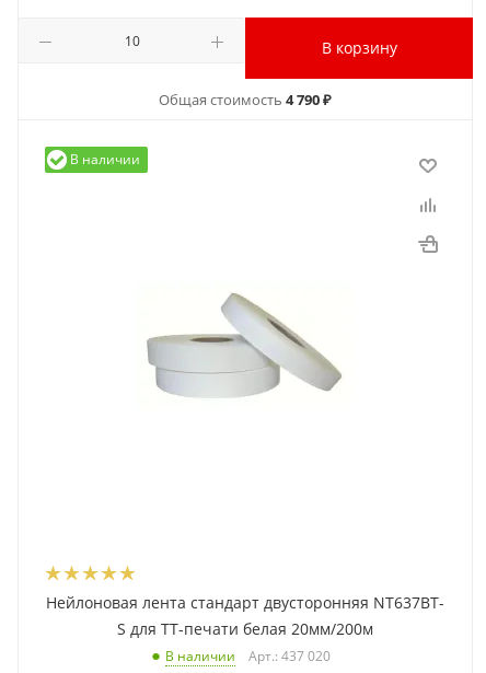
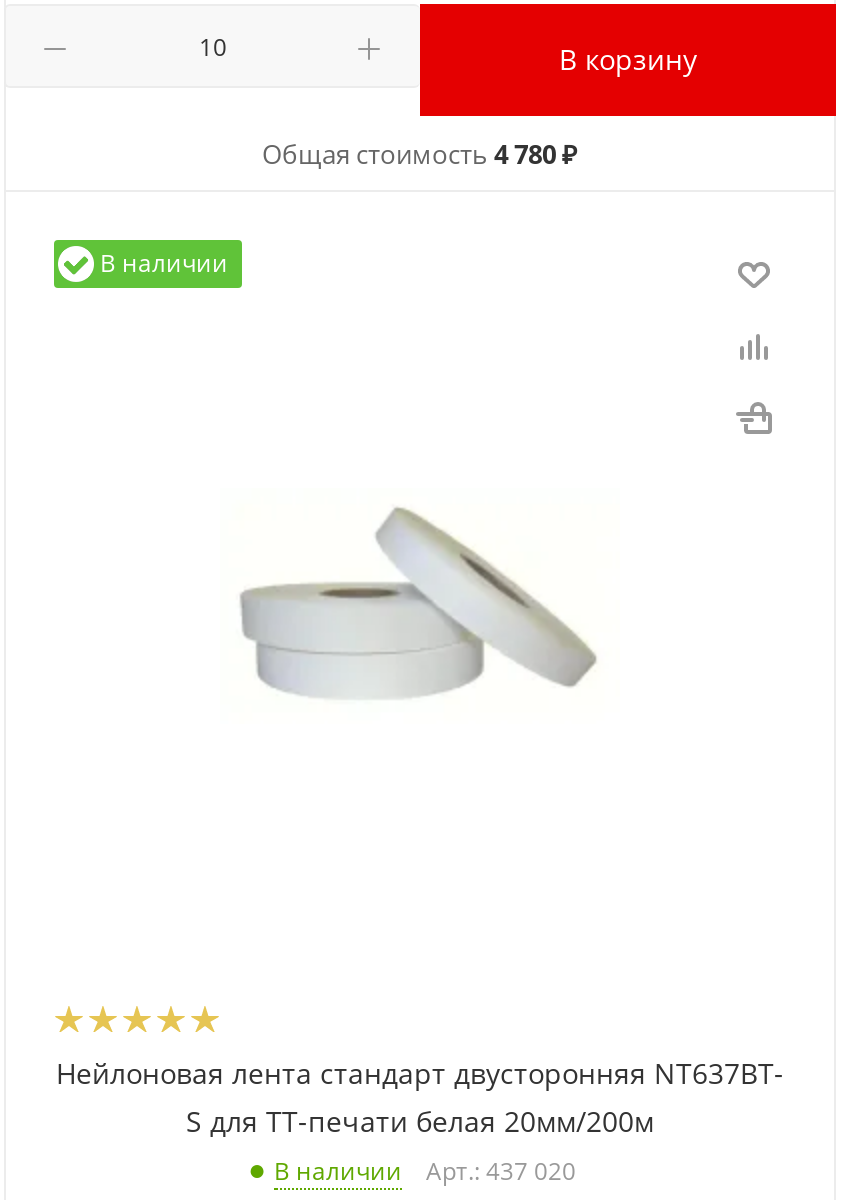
[159,90,332,110] Общая стоимость 4 790 ₽ -> [262,137,578,173] Общая стоимость 4 780 ₽

